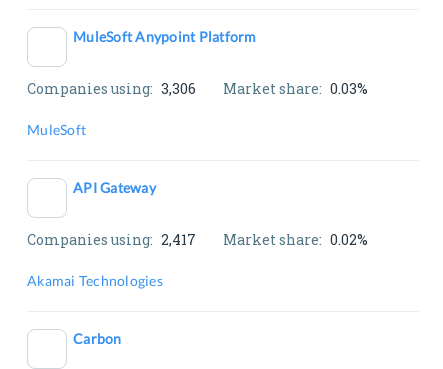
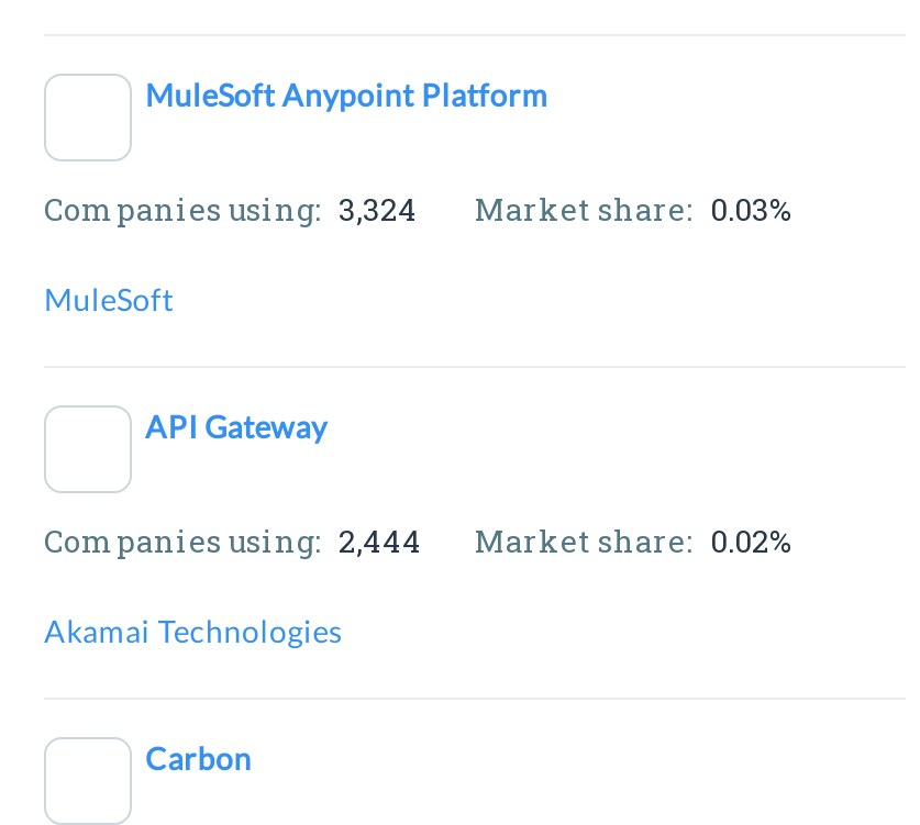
[27,79,196,98] Companies using: 3,306 -> [44,188,418,229] Companies using: 3,324
[27,230,196,249] Companies using: 2,417 -> [44,519,422,561] Companies using: 2,444

